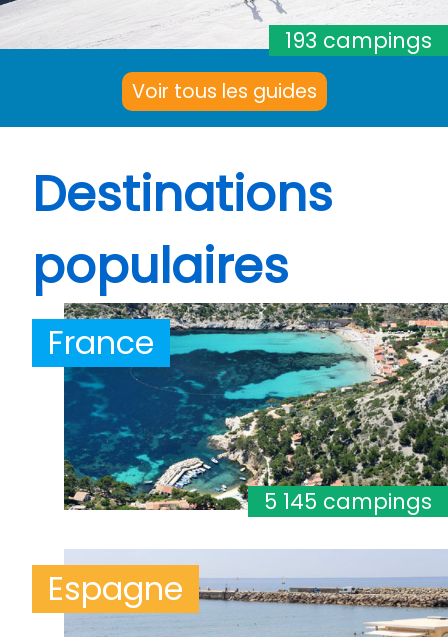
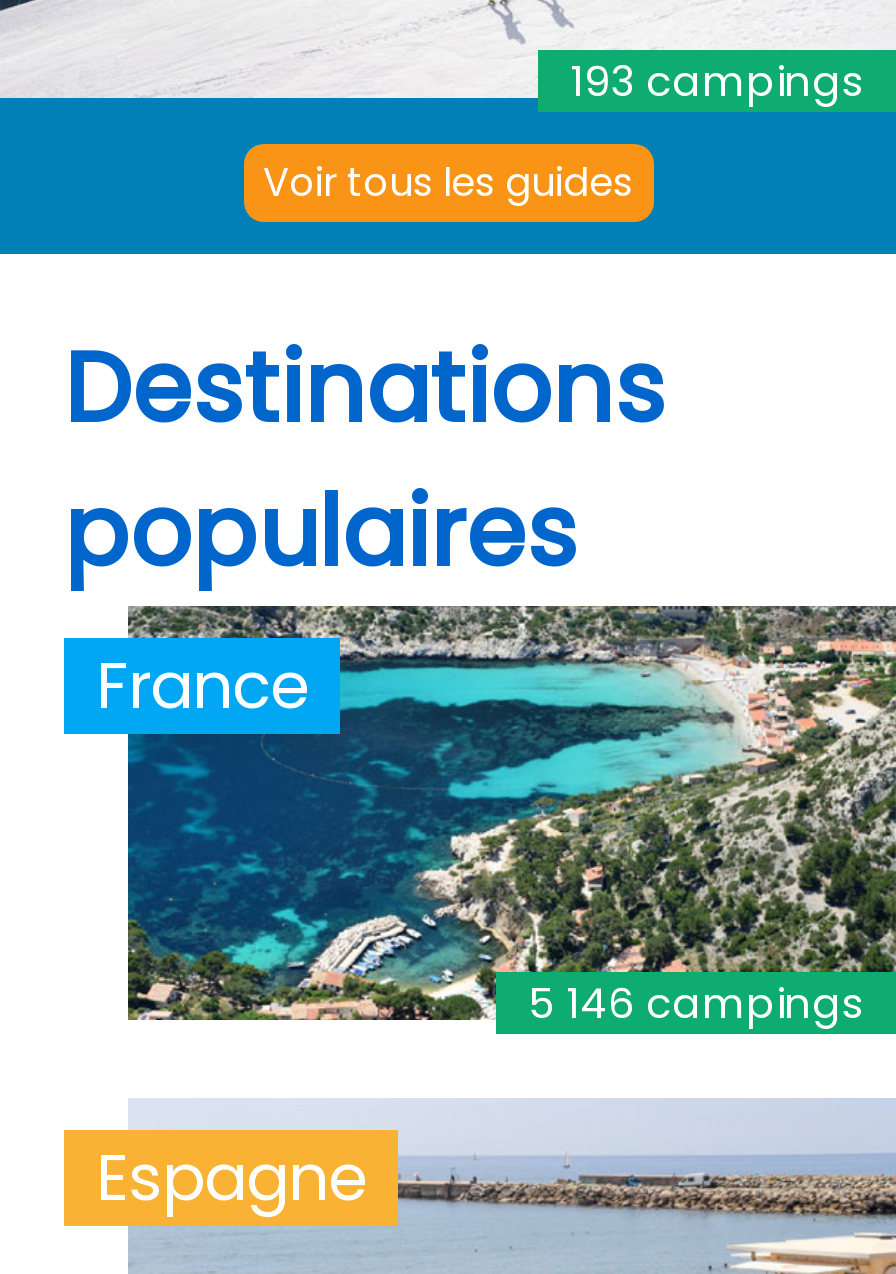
[264,487,432,516] 5 145 campings -> [528,974,864,1032] 5 146 campings

